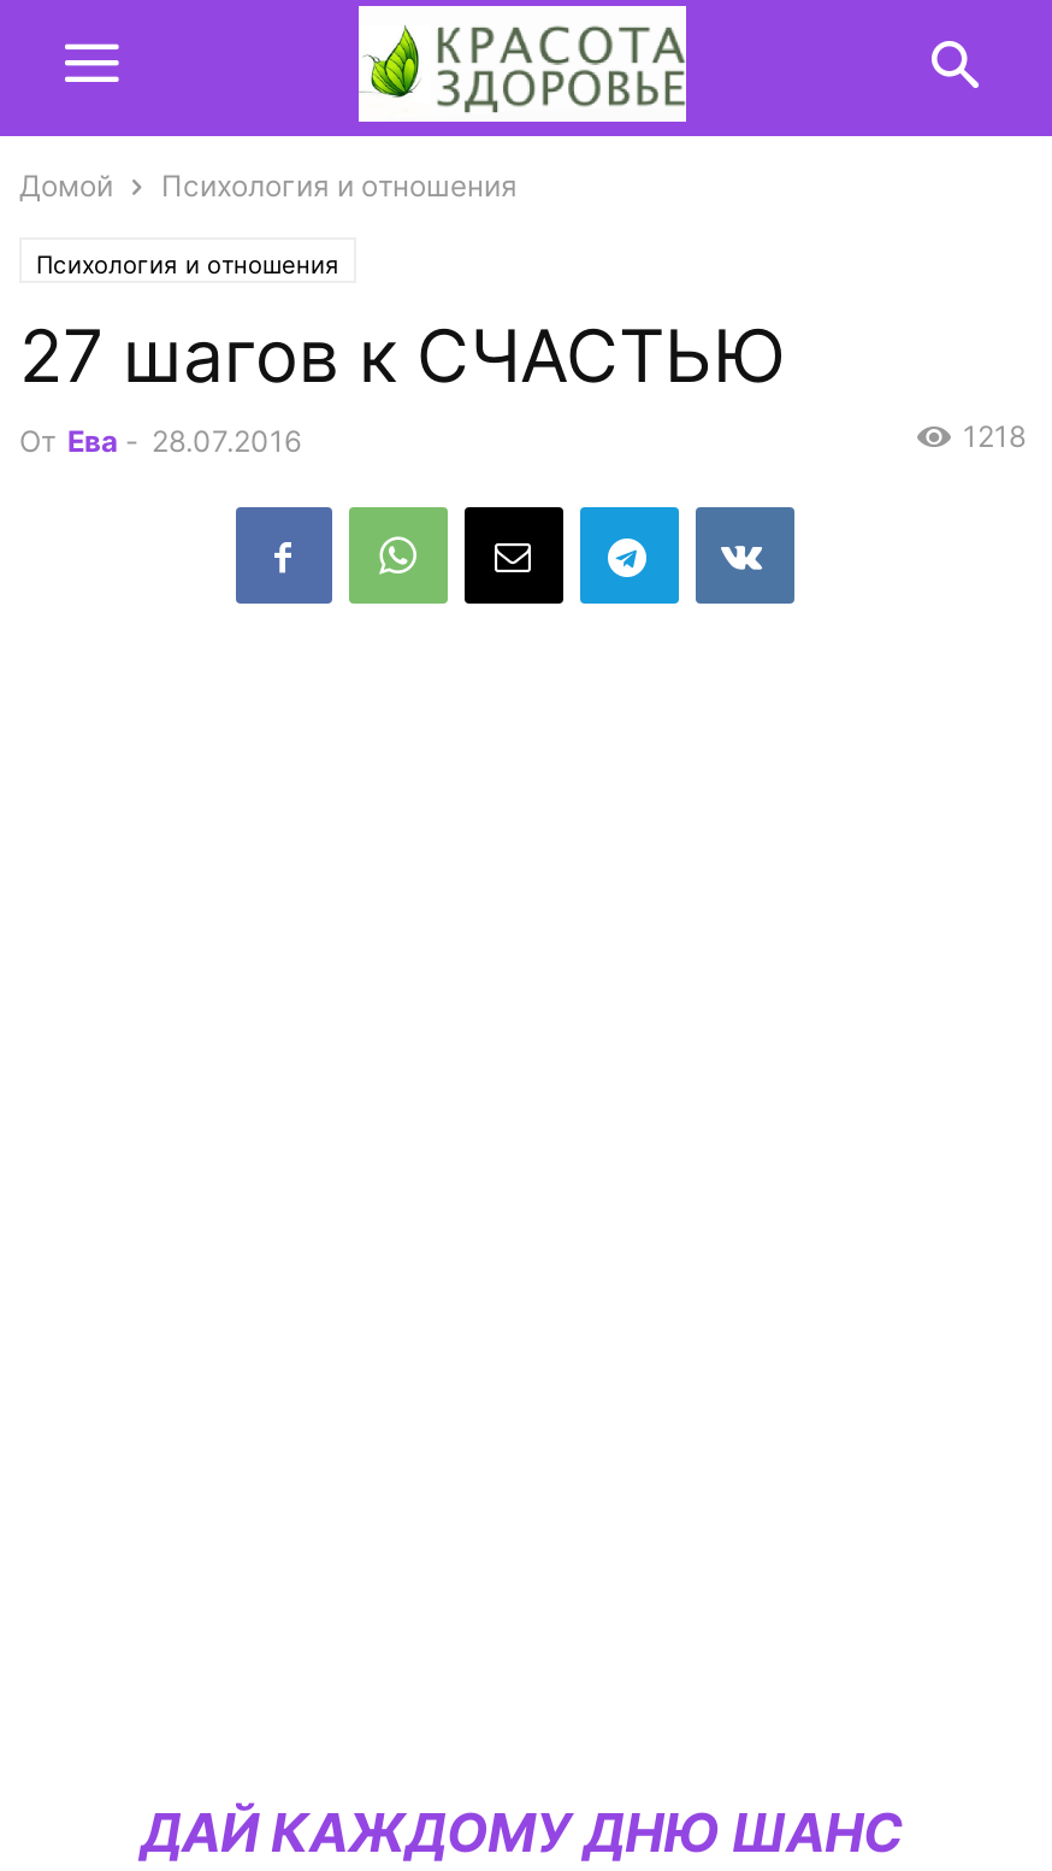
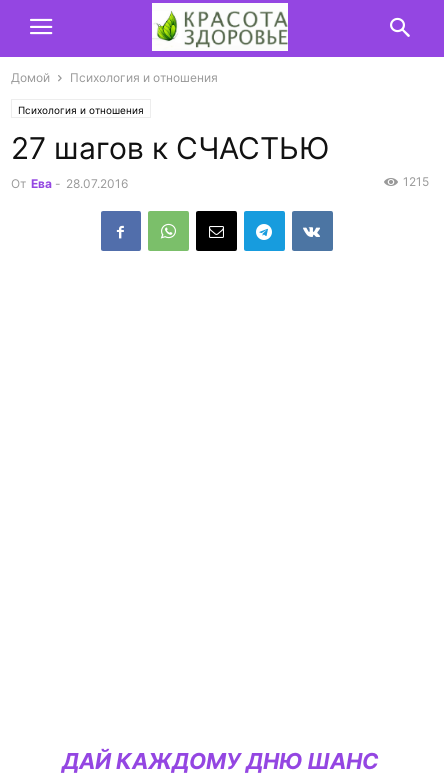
[963,418,1026,454] 1218 -> [403,174,429,189] 1215

